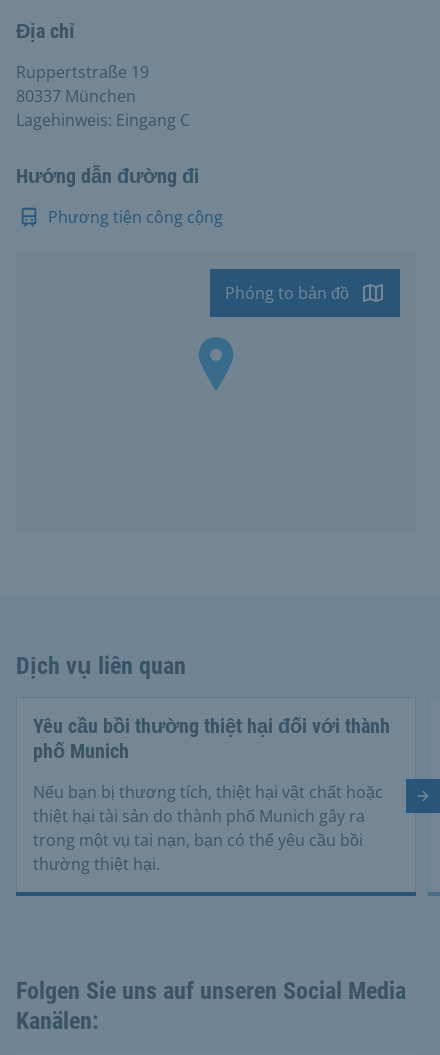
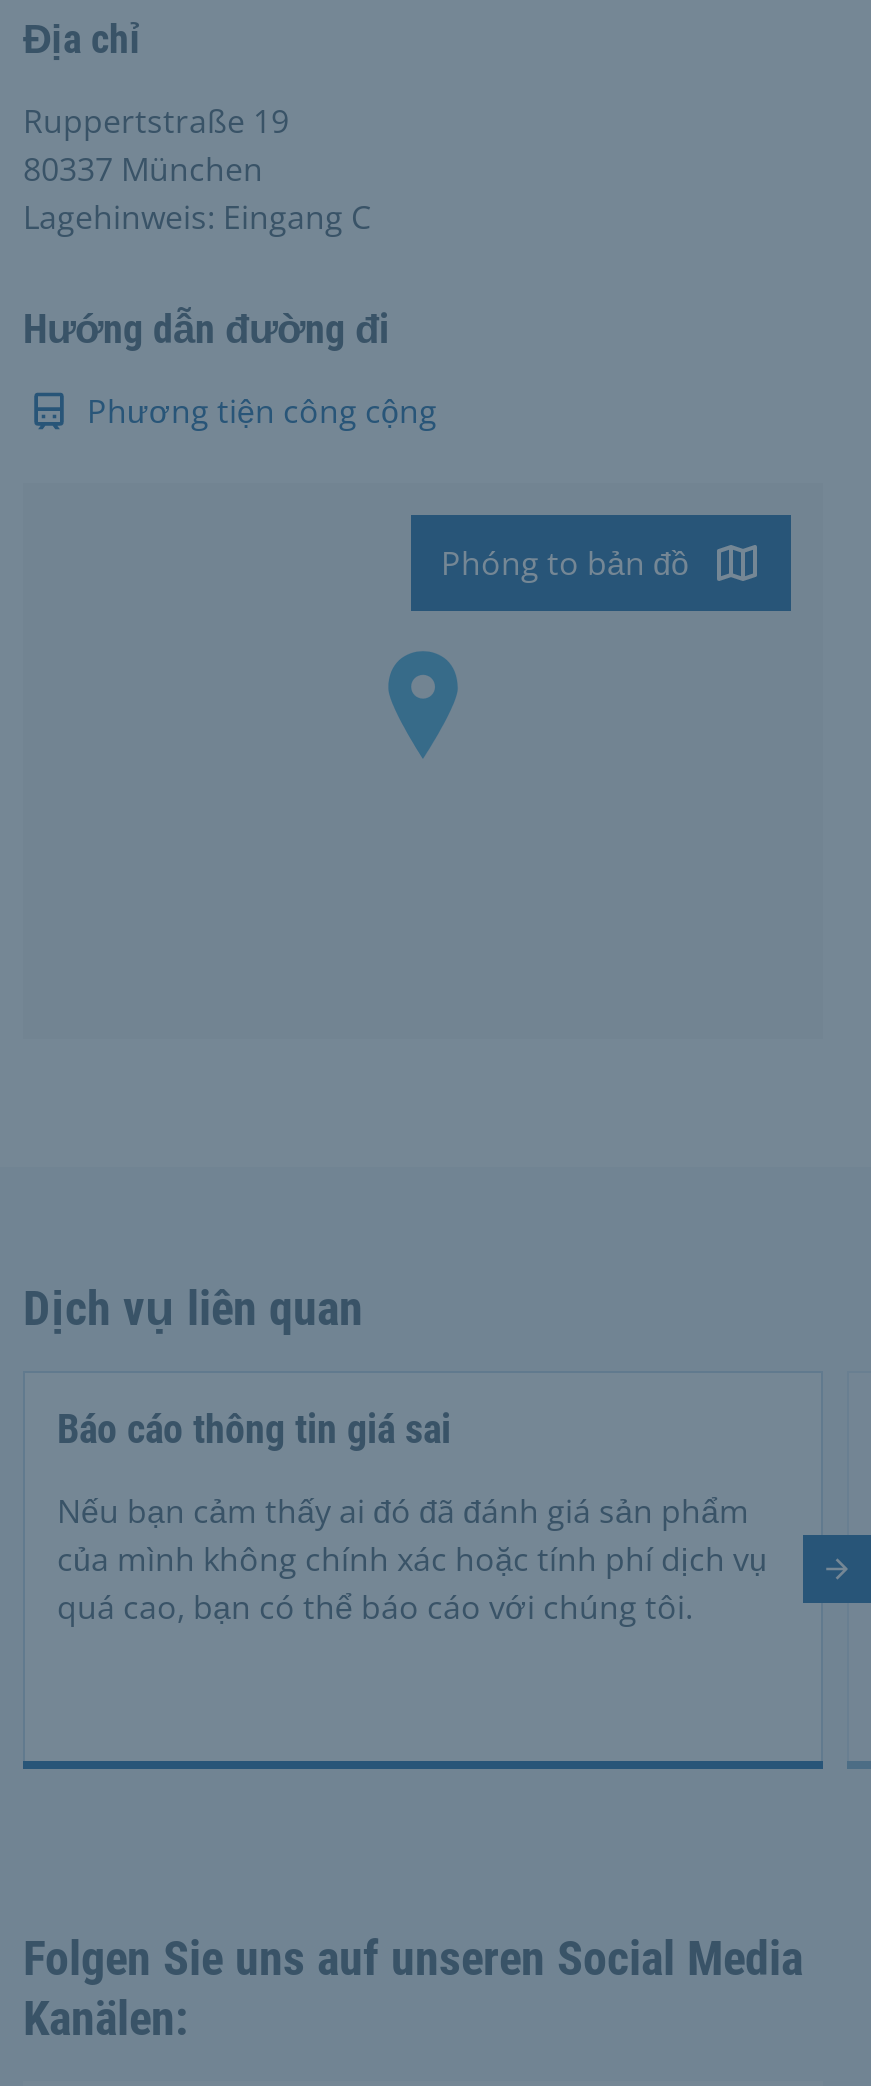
[33,714,390,763] Yêu cầu bồi thường thiệt hại đối với thành | phố Munich -> [57,1404,451,1452] Báo cáo thông tin giá sai
[33,781,383,875] Nếu bạn bị thương tích, thiệt hại vật chất hoặc | thiệt hại tài sản do thành phố Munich gây ra | trong một vụ tai nạn, bạn có thể yêu cầu bồi | thường thiệt hại. -> [57,1488,767,1628] Nếu bạn cảm thấy ai đó đã đánh giá sản phẩm | của mình không chính xác hoặc tính phí dịch vụ | quá cao, bạn có thể báo cáo với chúng tôi.

